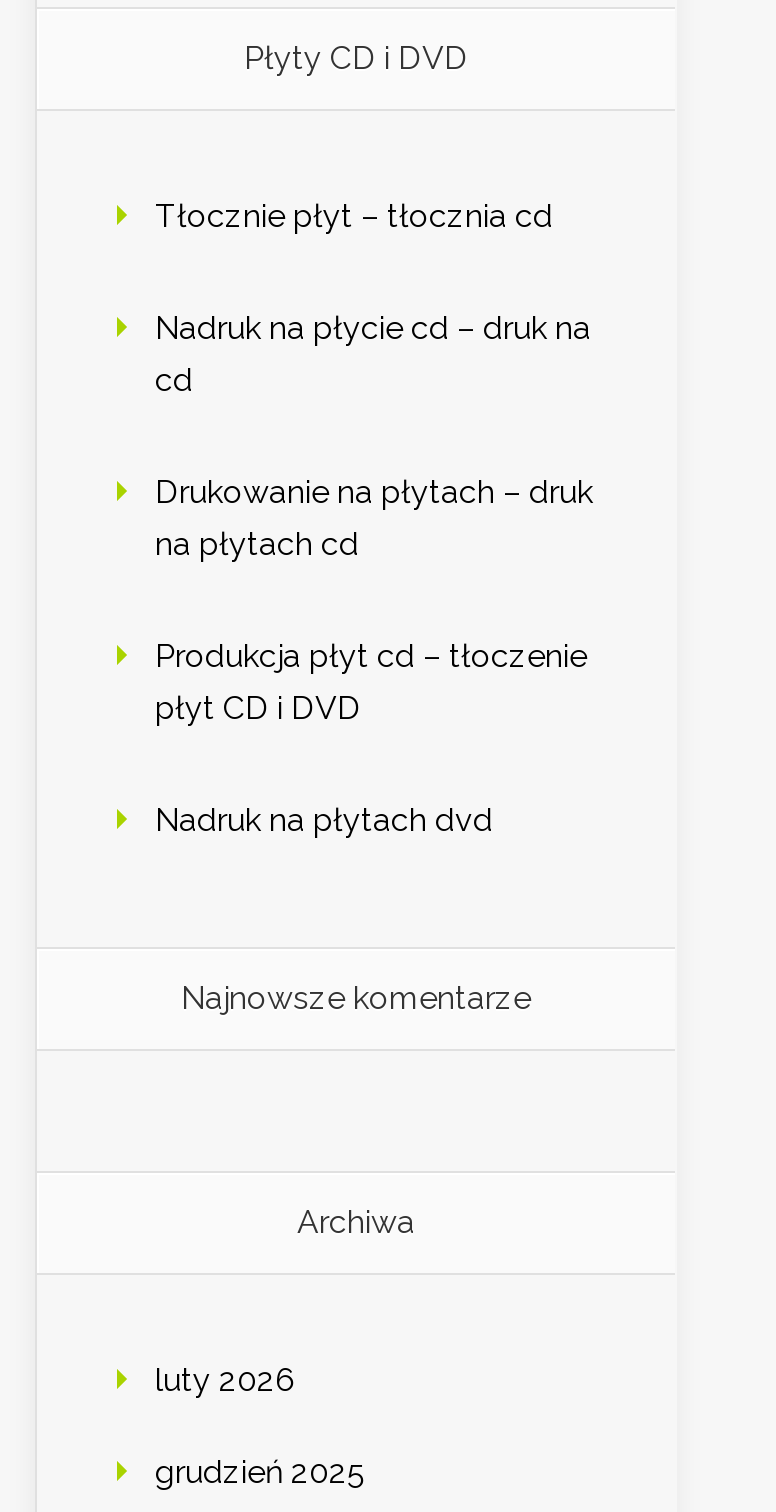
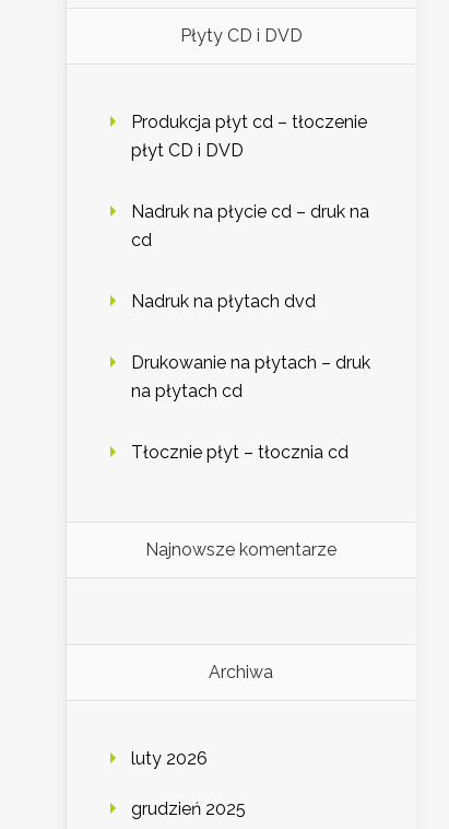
moved [155,197,593,563] -> [131,352,370,463]: Drukowanie na płytach – druk | na płytach cd | Tłocznie płyt – tłocznia cd
moved [155,309,591,399] -> [131,201,369,250]: Nadruk na płycie cd – druk na | cd
moved [155,637,587,727] -> [131,111,367,161]: Produkcja płyt cd – tłoczenie | płyt CD i DVD
moved [155,801,493,839] -> [131,291,316,312]: Nadruk na płytach dvd

